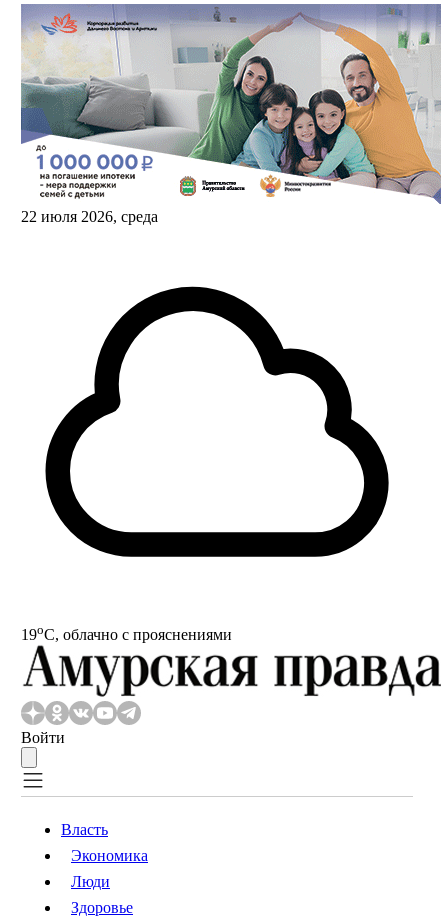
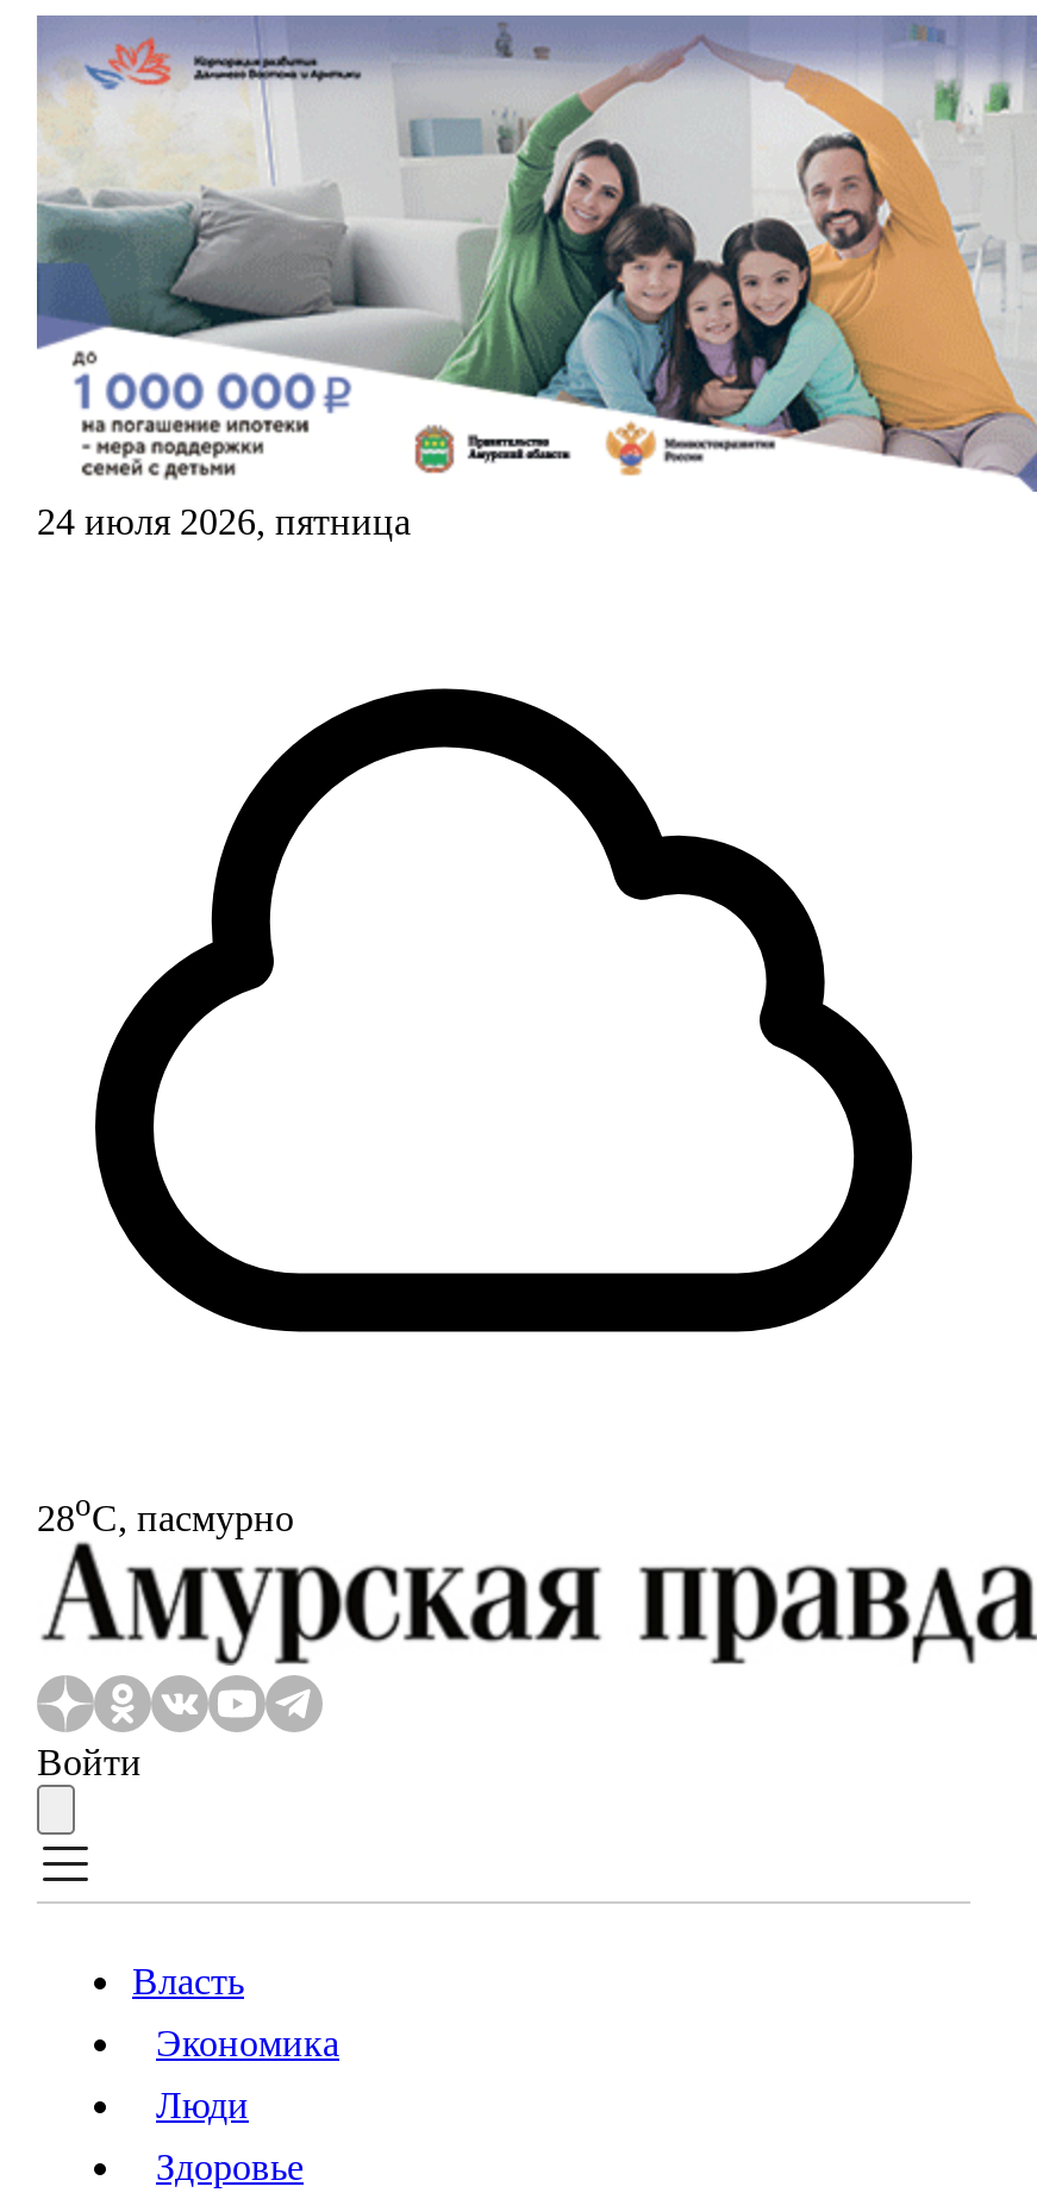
[21,208,158,225] 22 июля 2026, среда -> [37,501,411,542] 24 июля 2026, пятница
[21,622,232,643] 19oС, облачно с прояснениями -> [37,1487,294,1538] 28oС, пасмурно

